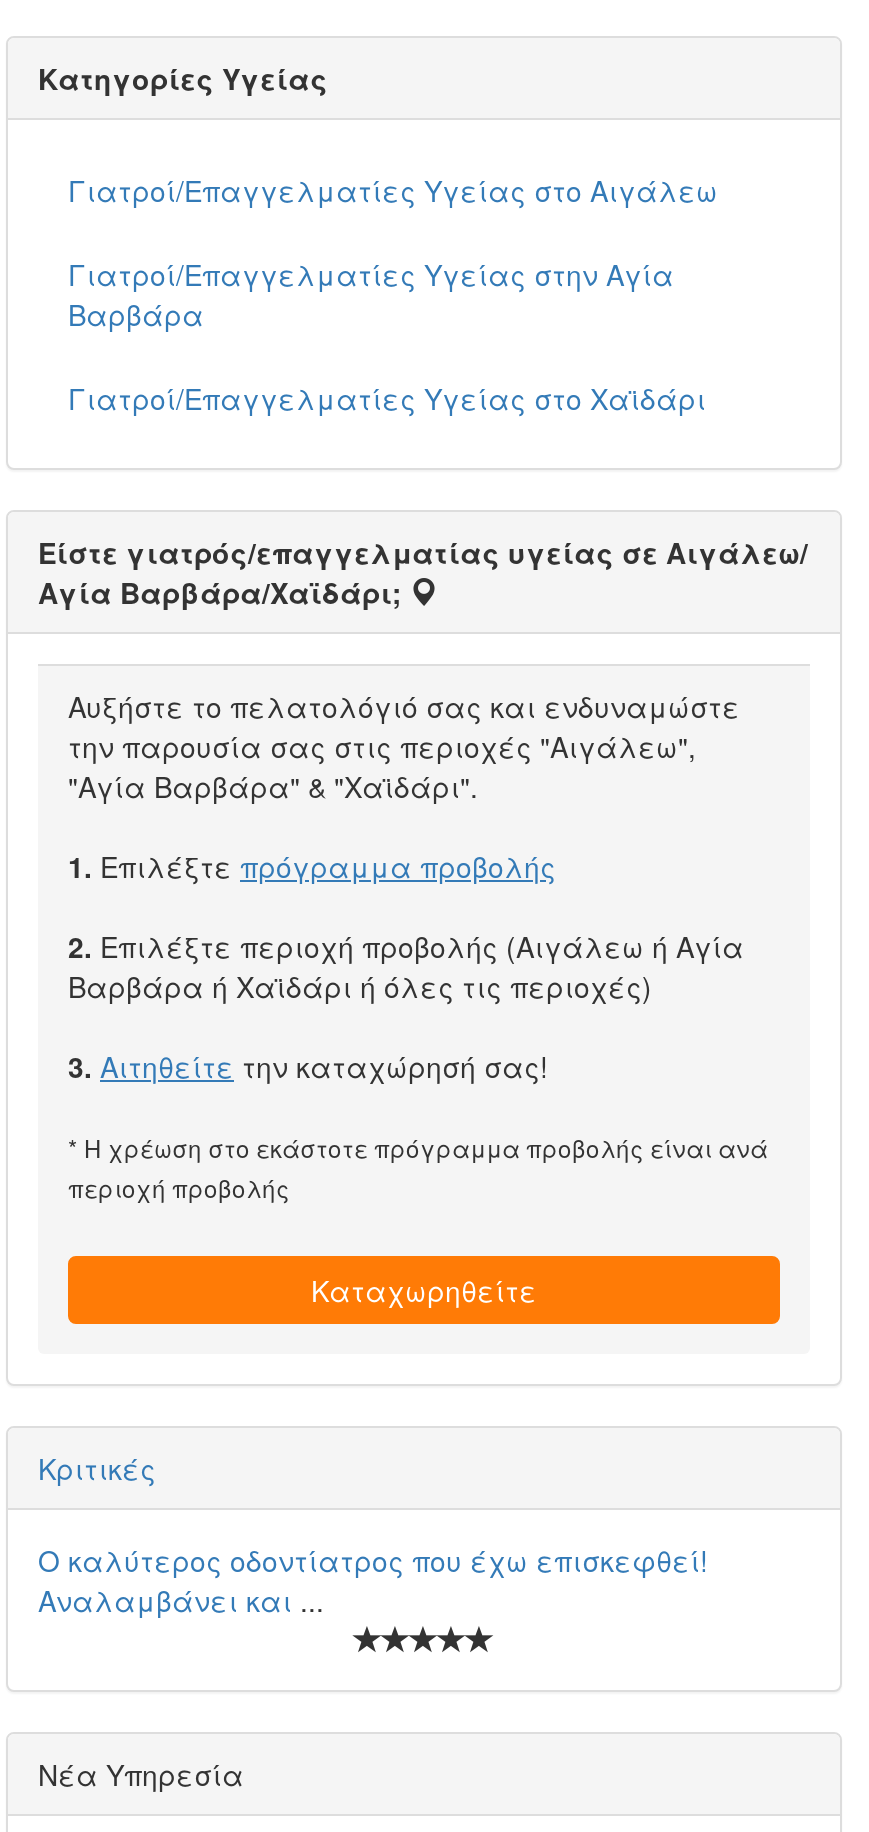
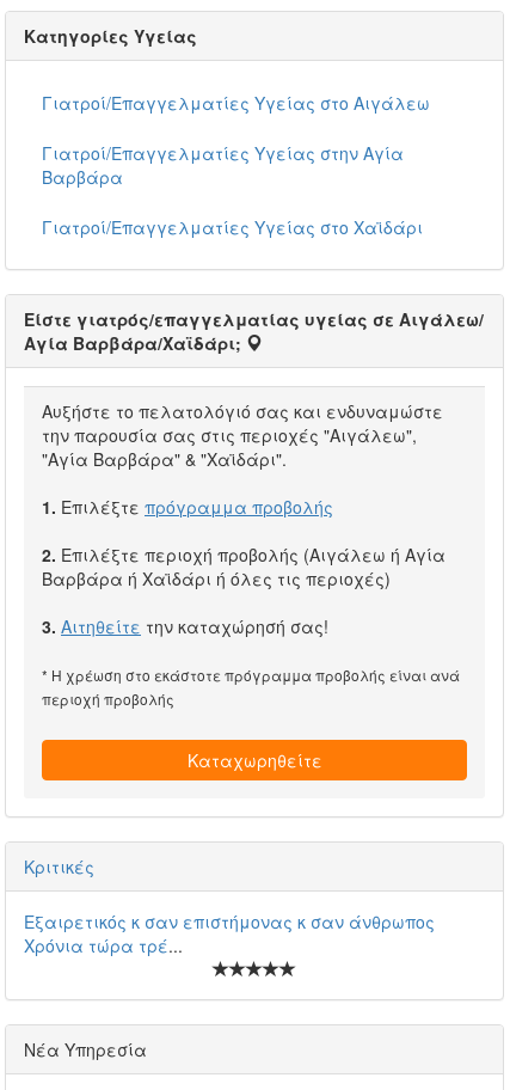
[38,1539,708,1619] Ο καλύτερος οδοντίατρος που έχω επισκεφθεί! | Αναλαμβάνει και... -> [24,909,435,957] Εξαιρετικός κ σαν επιστήμονας κ σαν άνθρωπος | Χρόνια τώρα τρέ...

